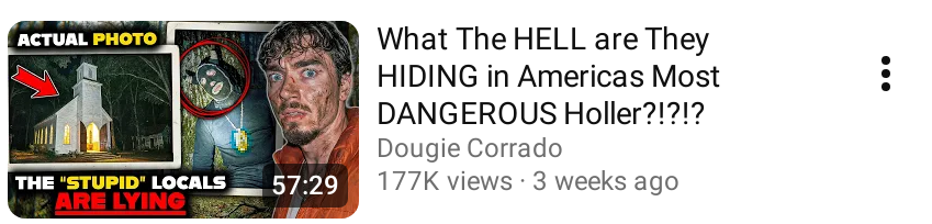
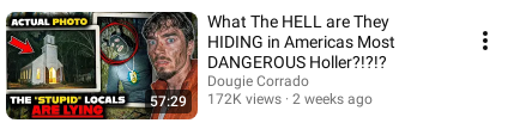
[377,165,513,195] 177K views -> [207,90,282,107] 172K views
[532,165,680,195] 3 weeks ago -> [292,90,373,107] 2 weeks ago

